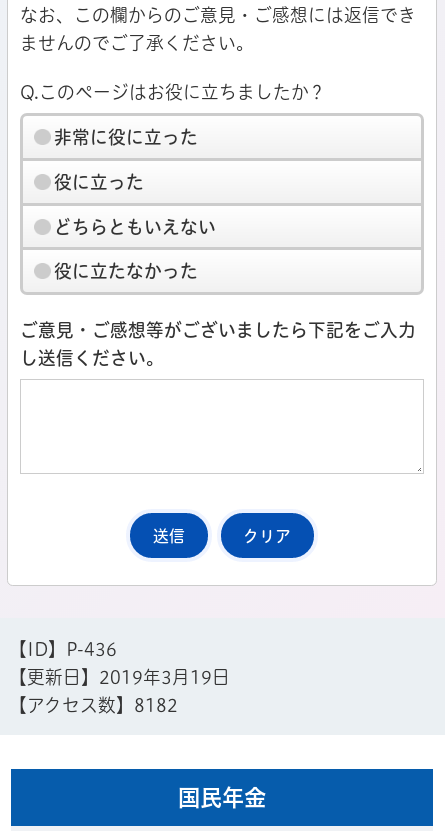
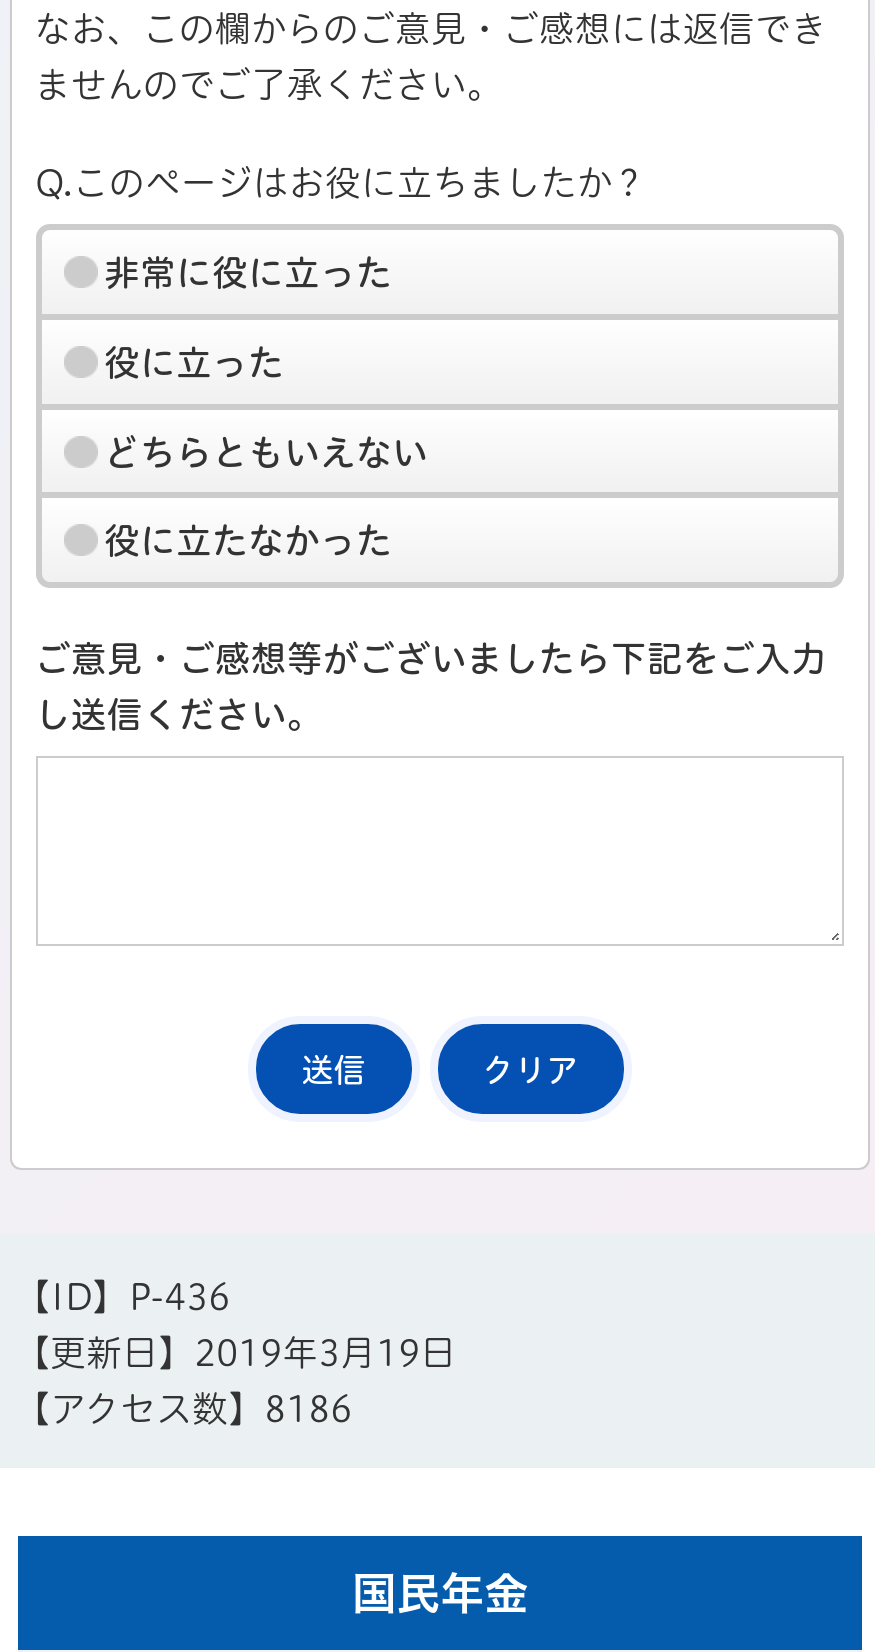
[9,695,178,713] 【アクセス数】8182 -> [14,1389,352,1425] 【アクセス数】8186

